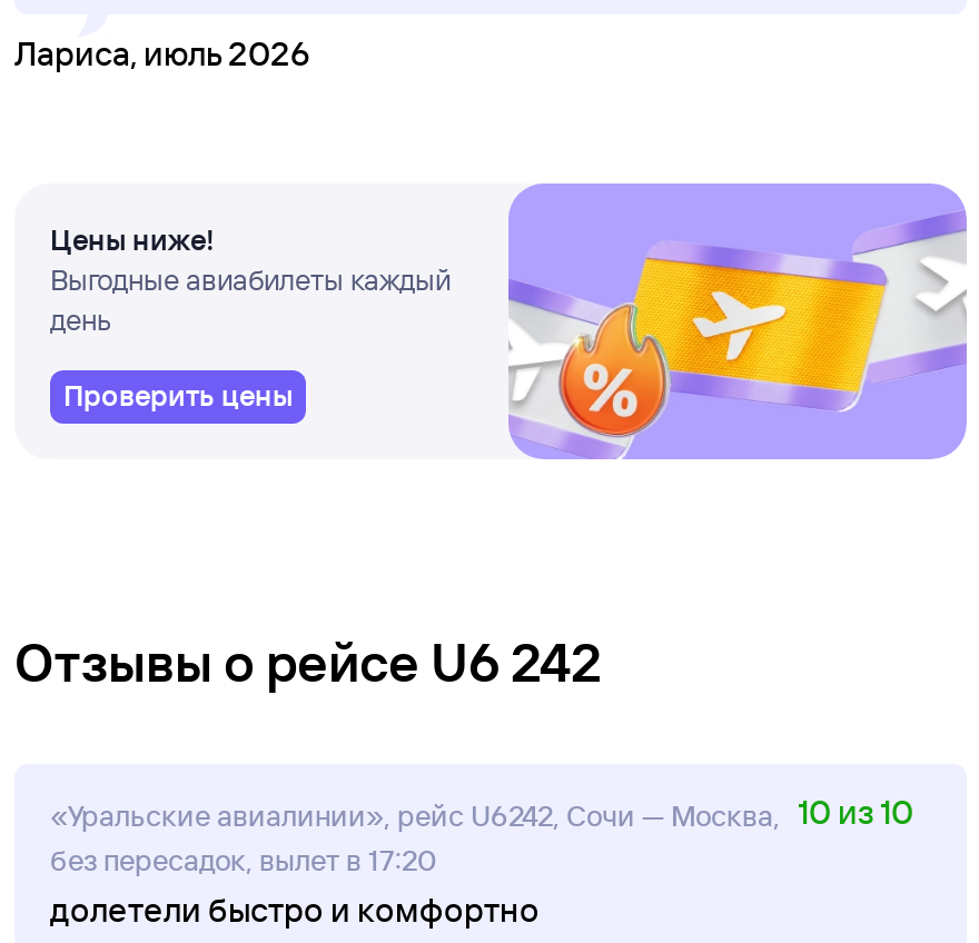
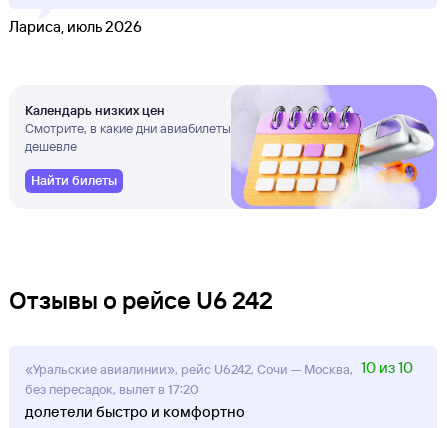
[50,183,967,459] [image] | Цены ниже! | Выгодные авиабилеты каждый | день -> [25,86,438,208] [image] | Календарь низких цен | Смотрите, в какие дни авиабилеты | дешевле
[63,377,293,413] Проверить цены -> [31,172,117,188] Найти билеты

